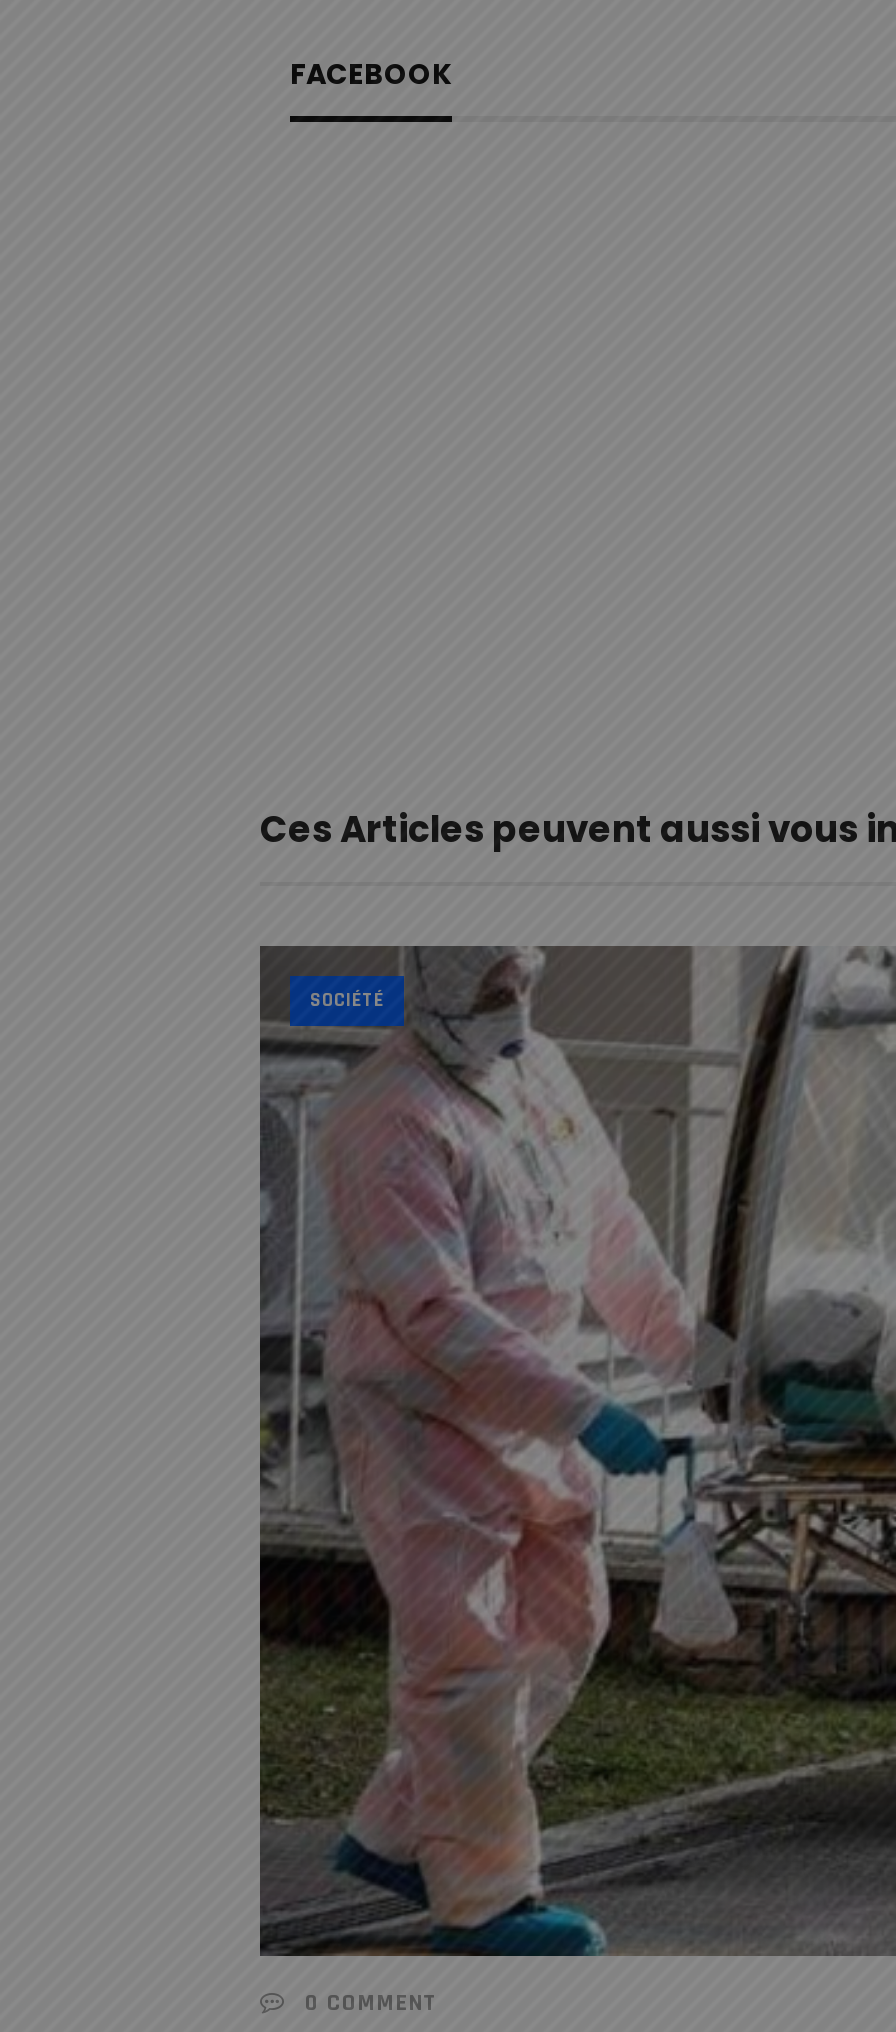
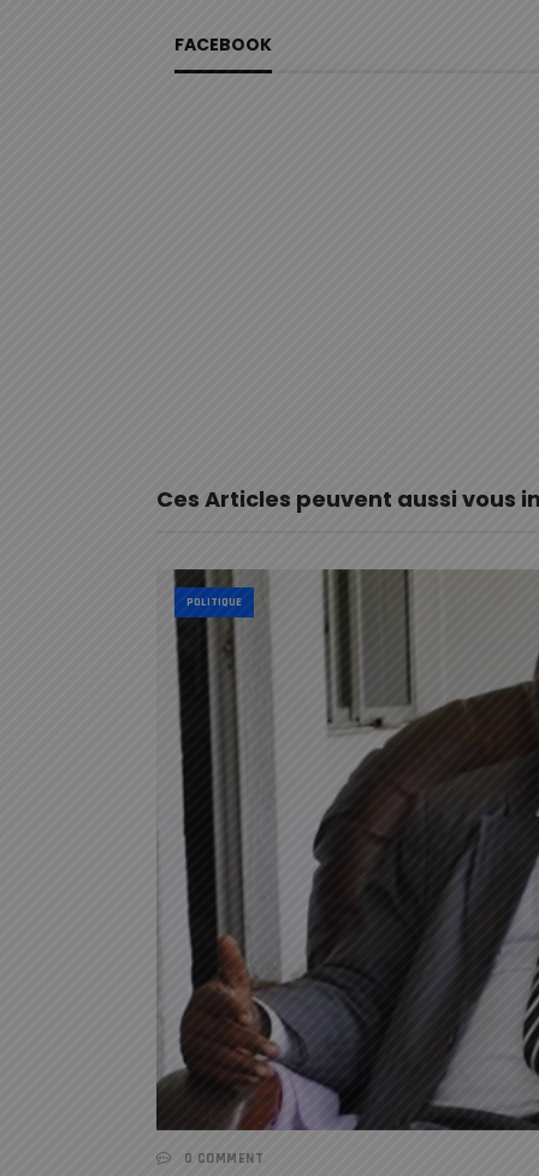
[258,944,890,1958] [image] | SOCIÉTÉ -> [156,569,535,1131] [image] | POLITIQUE

